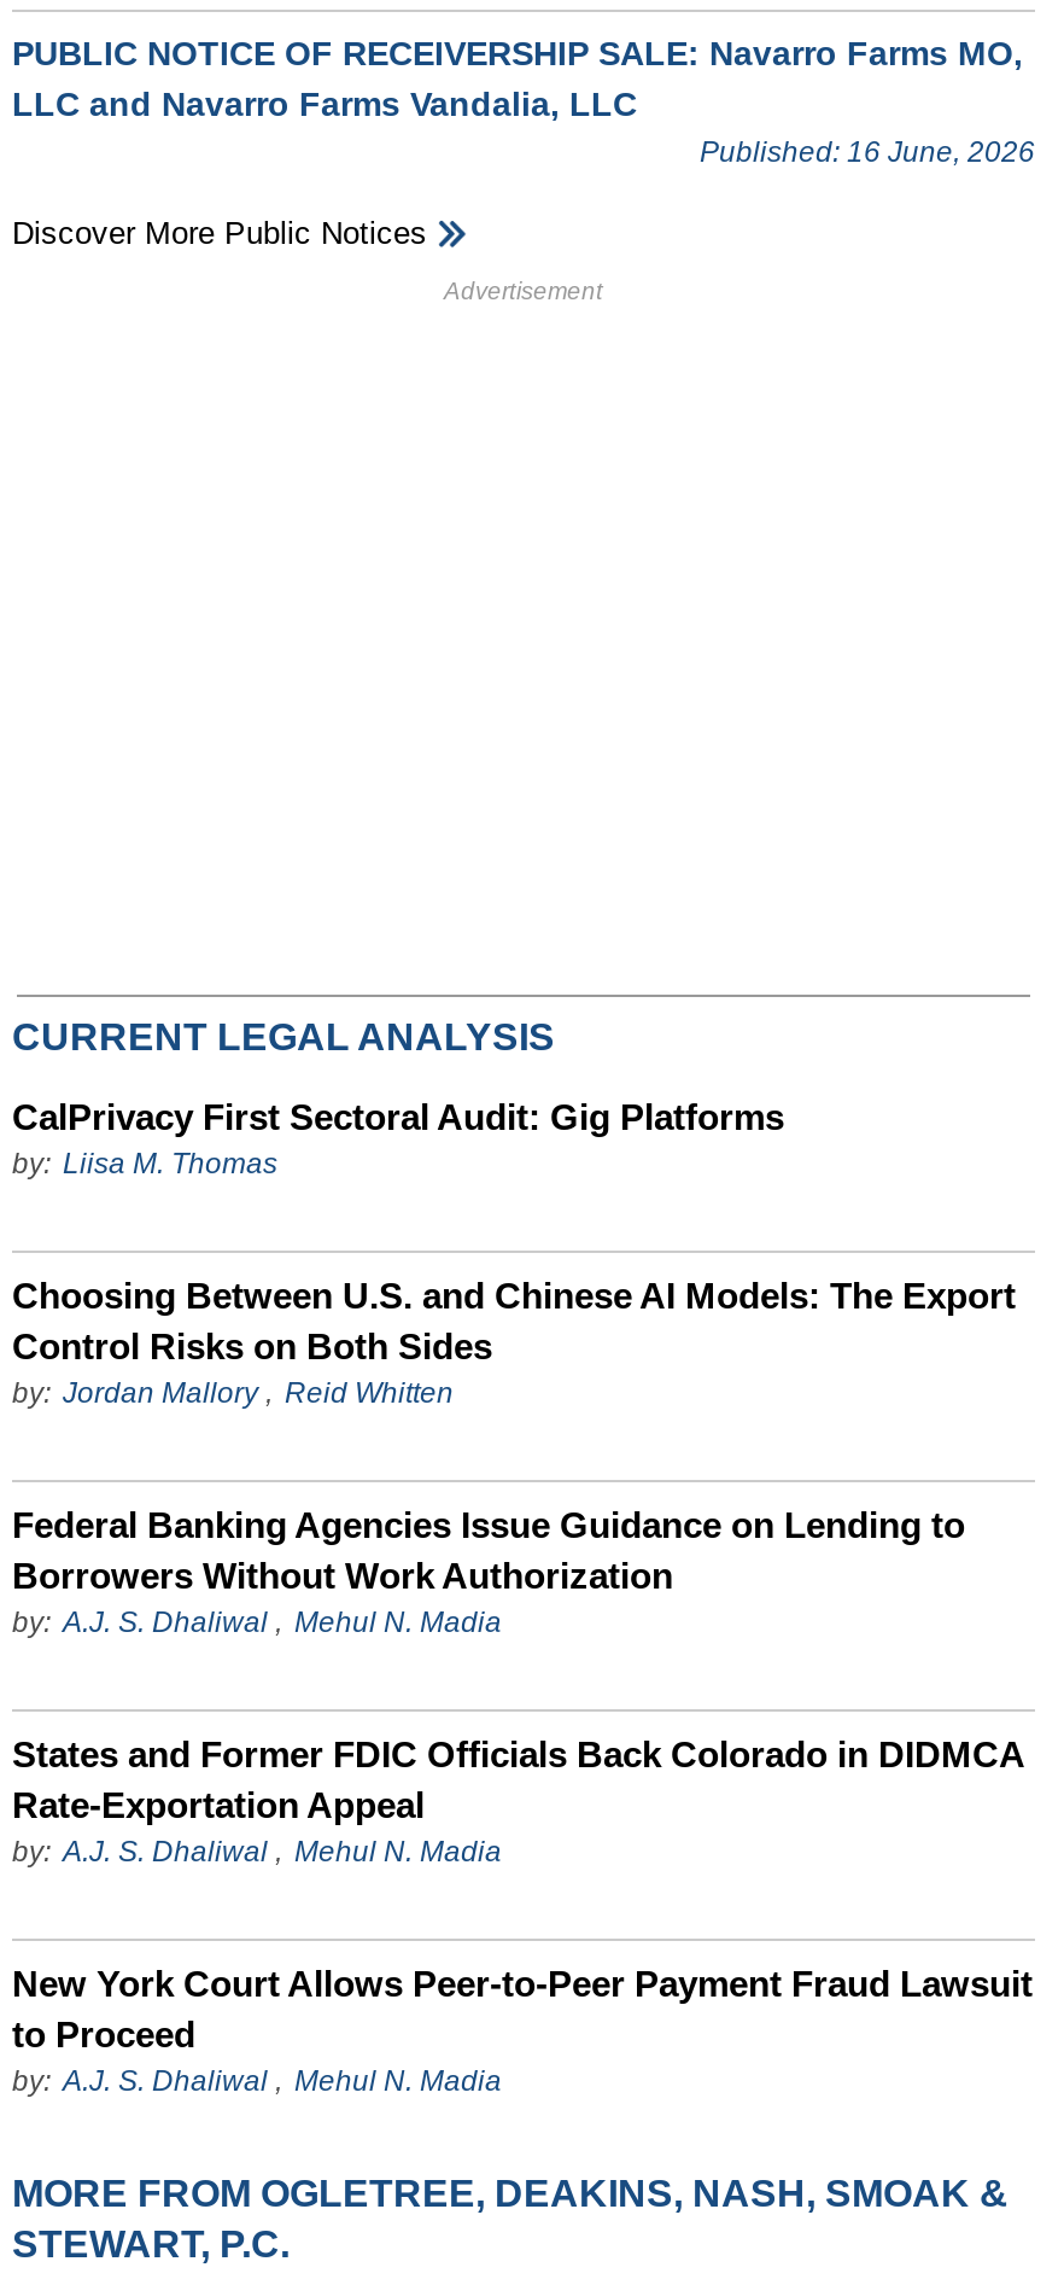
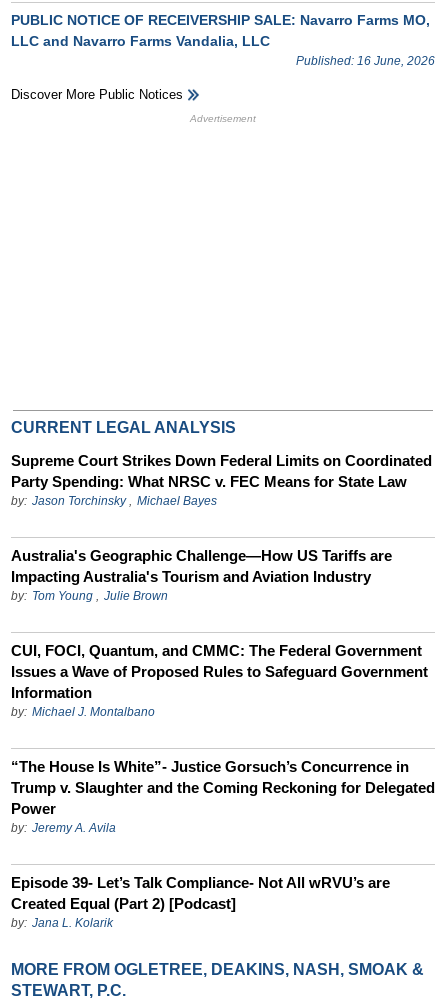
[12,1097,784,1181] CalPrivacy First Sectoral Audit: Gig Platforms | by: Liisa M. Thomas -> [11,452,432,508] Supreme Court Strikes Down Federal Limits on Coordinated | Party Spending: What NRSC v. FEC Means for State Law | by: Jason Torchinsky, Michael Bayes
[12,1275,1016,1411] Choosing Between U.S. and Chinese AI Models: The Export | Control Risks on Both Sides | by: Jordan Mallory, Reid Whitten -> [11,547,392,603] Australia's Geographic Challenge—How US Tariffs are | Impacting Australia's Tourism and Aviation Industry | by: Tom Young, Julie Brown
[12,1505,965,1640] Federal Banking Agencies Issue Guidance on Lending to | Borrowers Without Work Authorization | by: A.J. S. Dhaliwal, Mehul N. Madia -> [11,642,428,719] CUI, FOCI, Quantum, and CMMC: The Federal Government | Issues a Wave of Proposed Rules to Safeguard Government | Information | by: Michael J. Montalbano
[12,1734,1023,1869] States and Former FDIC Officials Back Colorado in DIDMCA | Rate-Exportation Appeal | by: A.J. S. Dhaliwal, Mehul N. Madia -> [11,758,435,835] “The House Is White”- Justice Gorsuch’s Concurrence in | Trump v. Slaughter and the Coming Reckoning for Delegated | Power | by: Jeremy A. Avila
[12,1963,1033,2099] New York Court Allows Peer-to-Peer Payment Fraud Lawsuit | to Proceed | by: A.J. S. Dhaliwal, Mehul N. Madia -> [11,874,390,930] Episode 39- Let’s Talk Compliance- Not All wRVU’s are | Created Equal (Part 2) [Podcast] | by: Jana L. Kolarik

